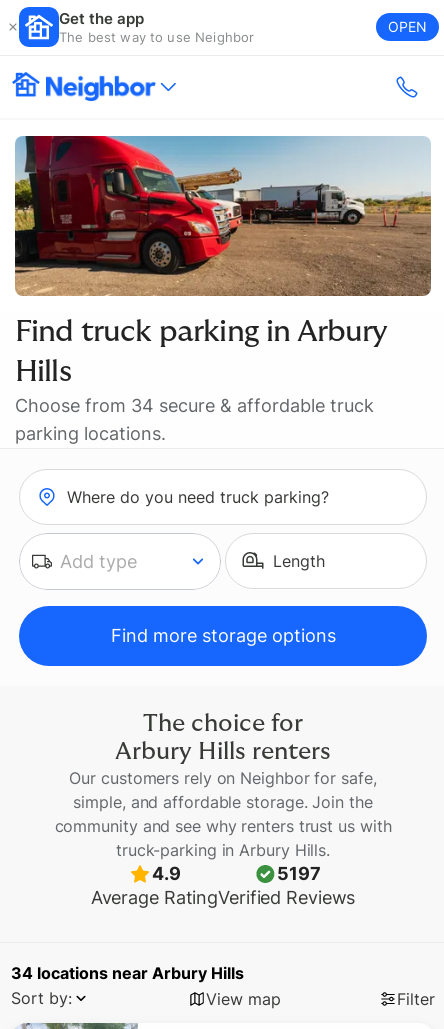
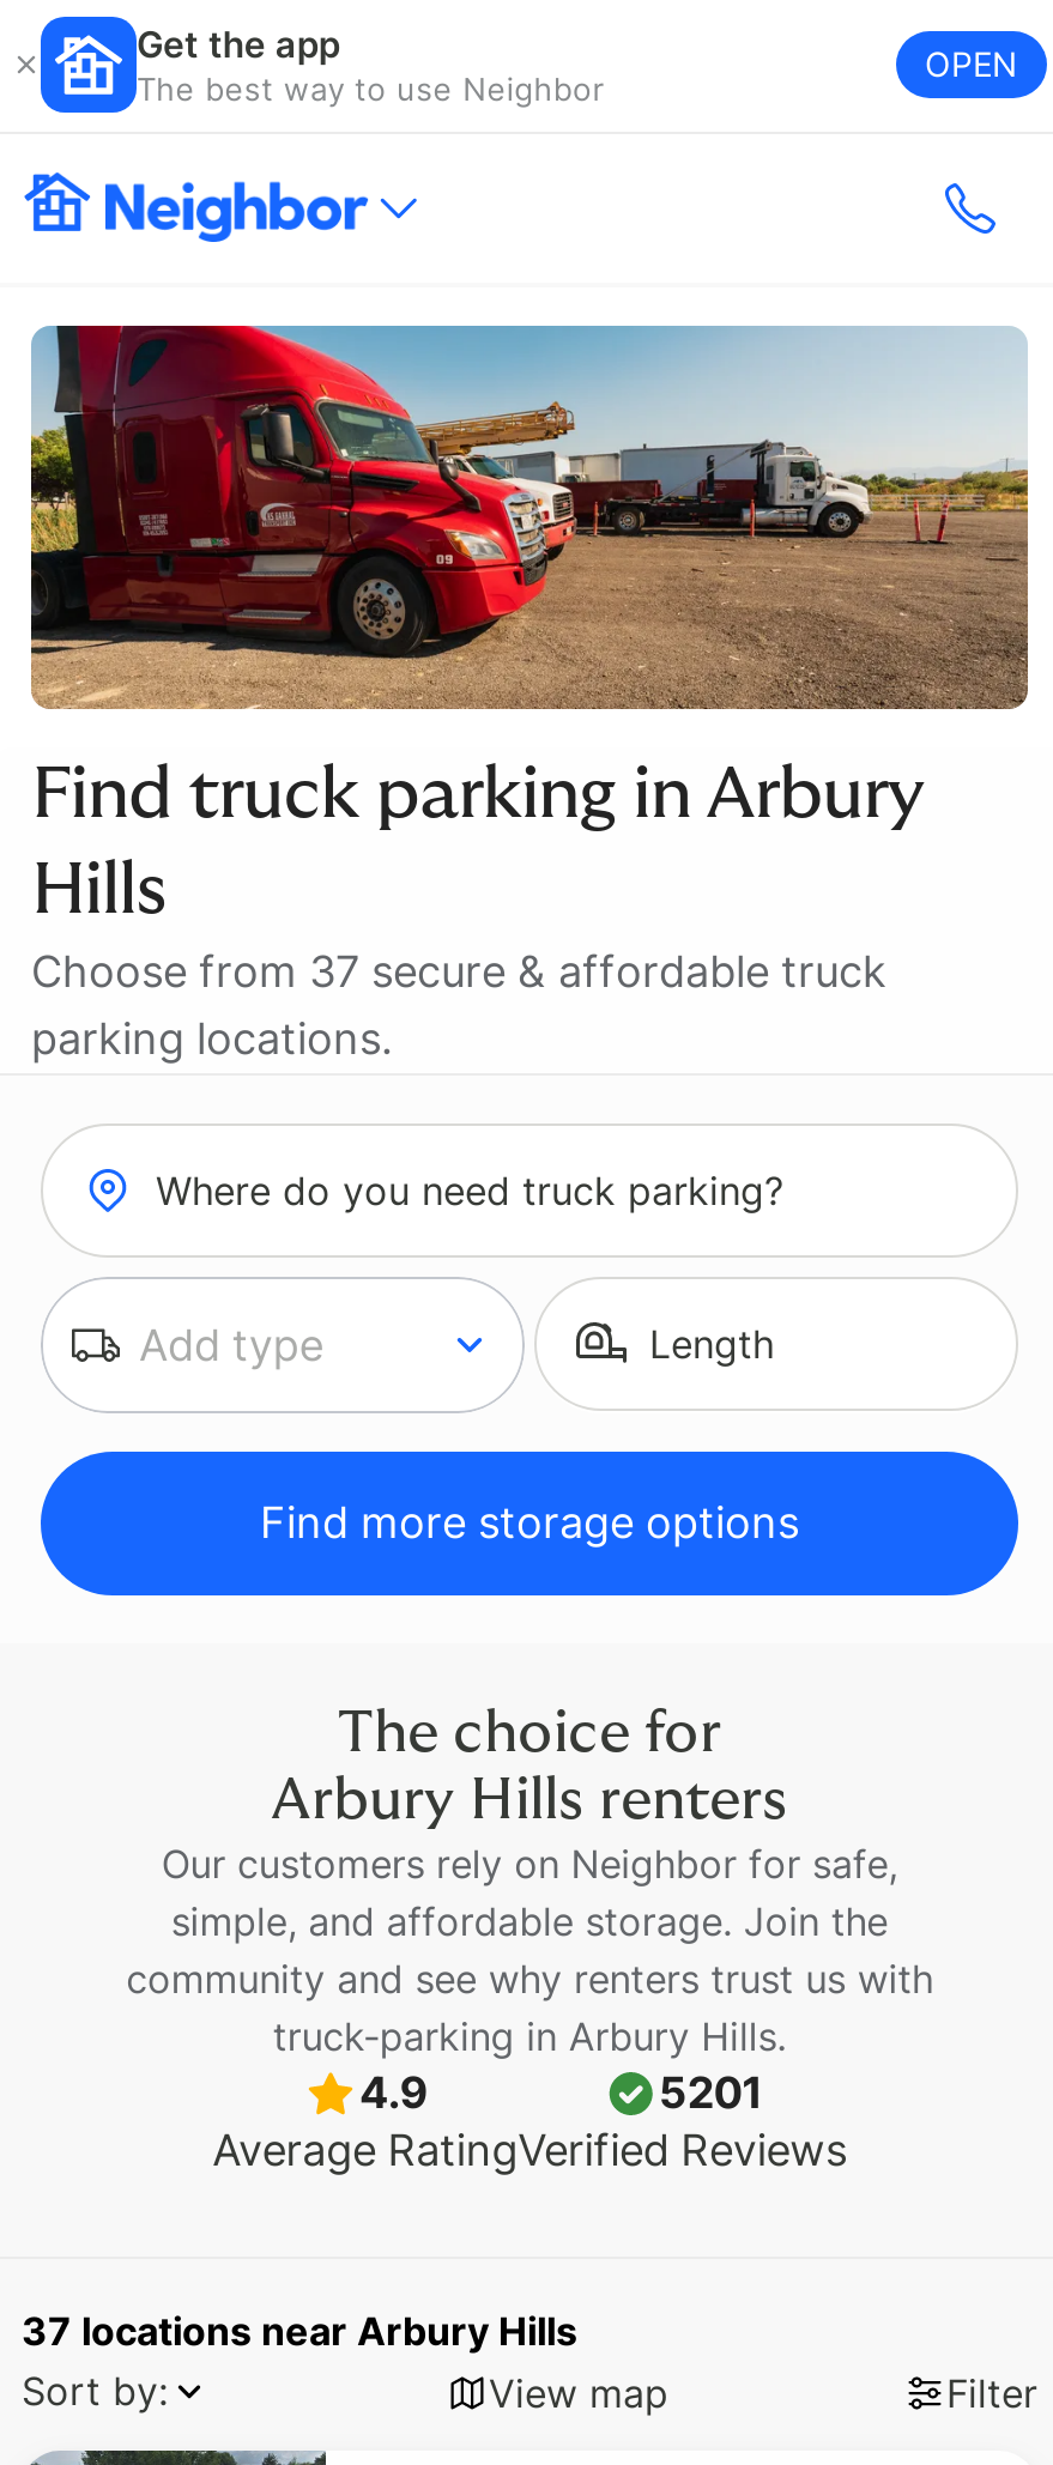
[15,395,374,416] Choose from 34 secure & affordable truck -> [31,946,886,997] Choose from 37 secure & affordable truck
[277,863,320,884] 5197 -> [659,2067,763,2117] 5201
[11,963,244,983] 34 locations near Arbury Hills -> [22,2307,577,2355] 37 locations near Arbury Hills

